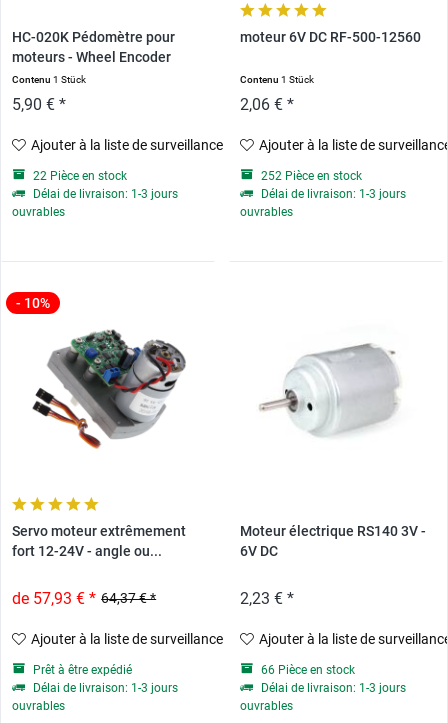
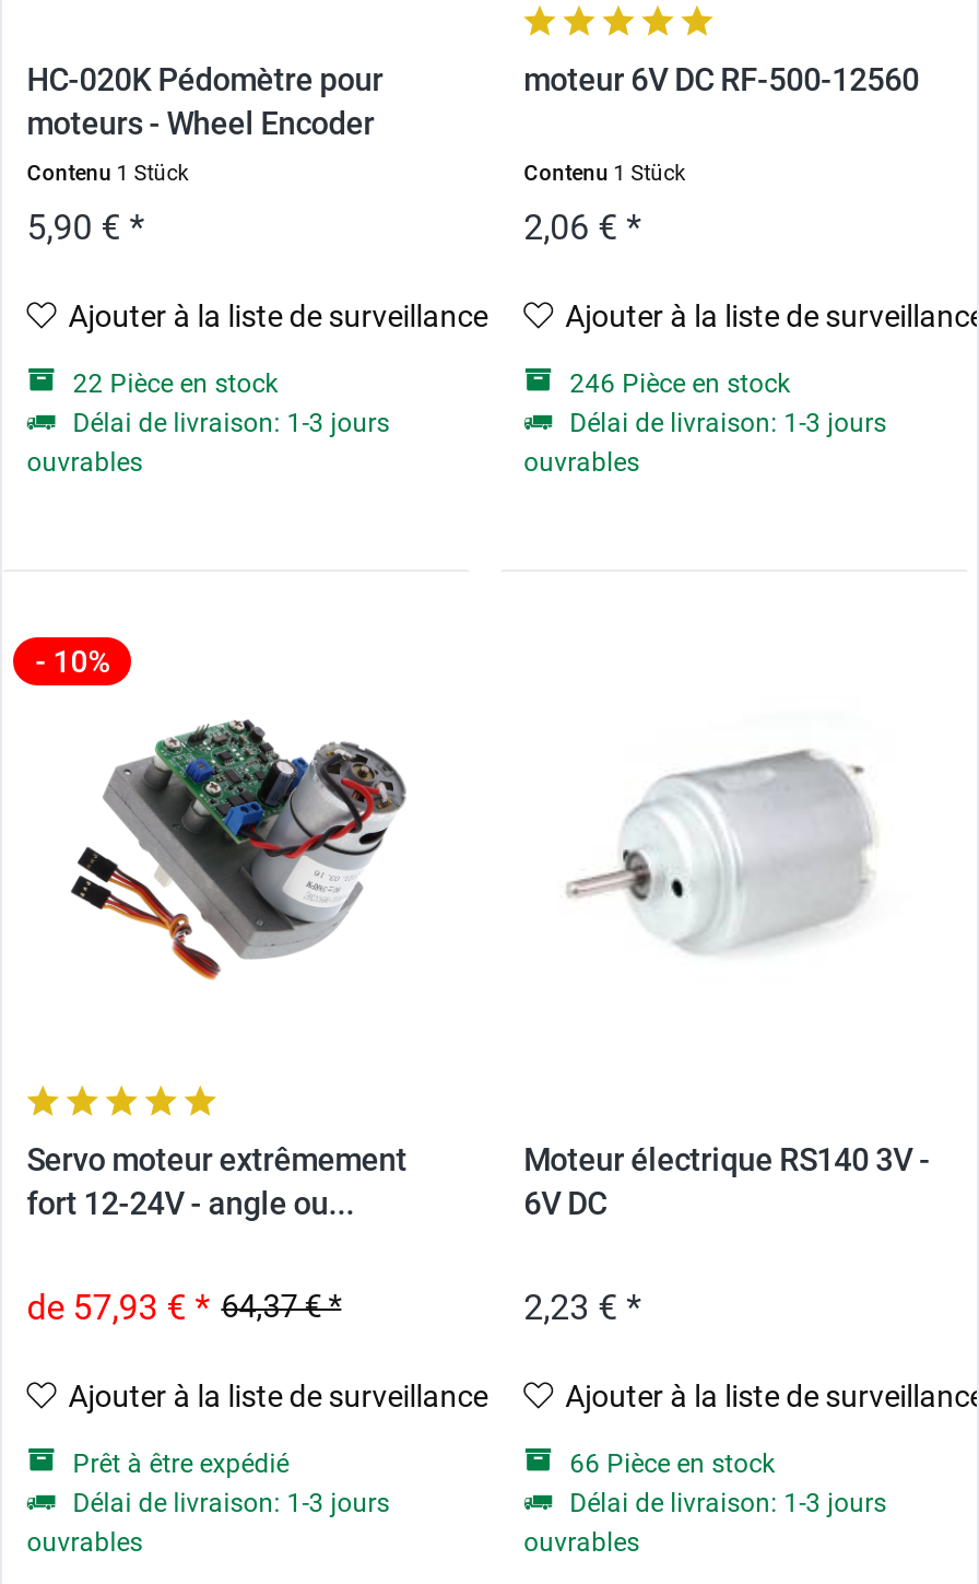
[258,169,362,183] 252 Pièce en stock -> [563,369,790,400] 246 Pièce en stock

